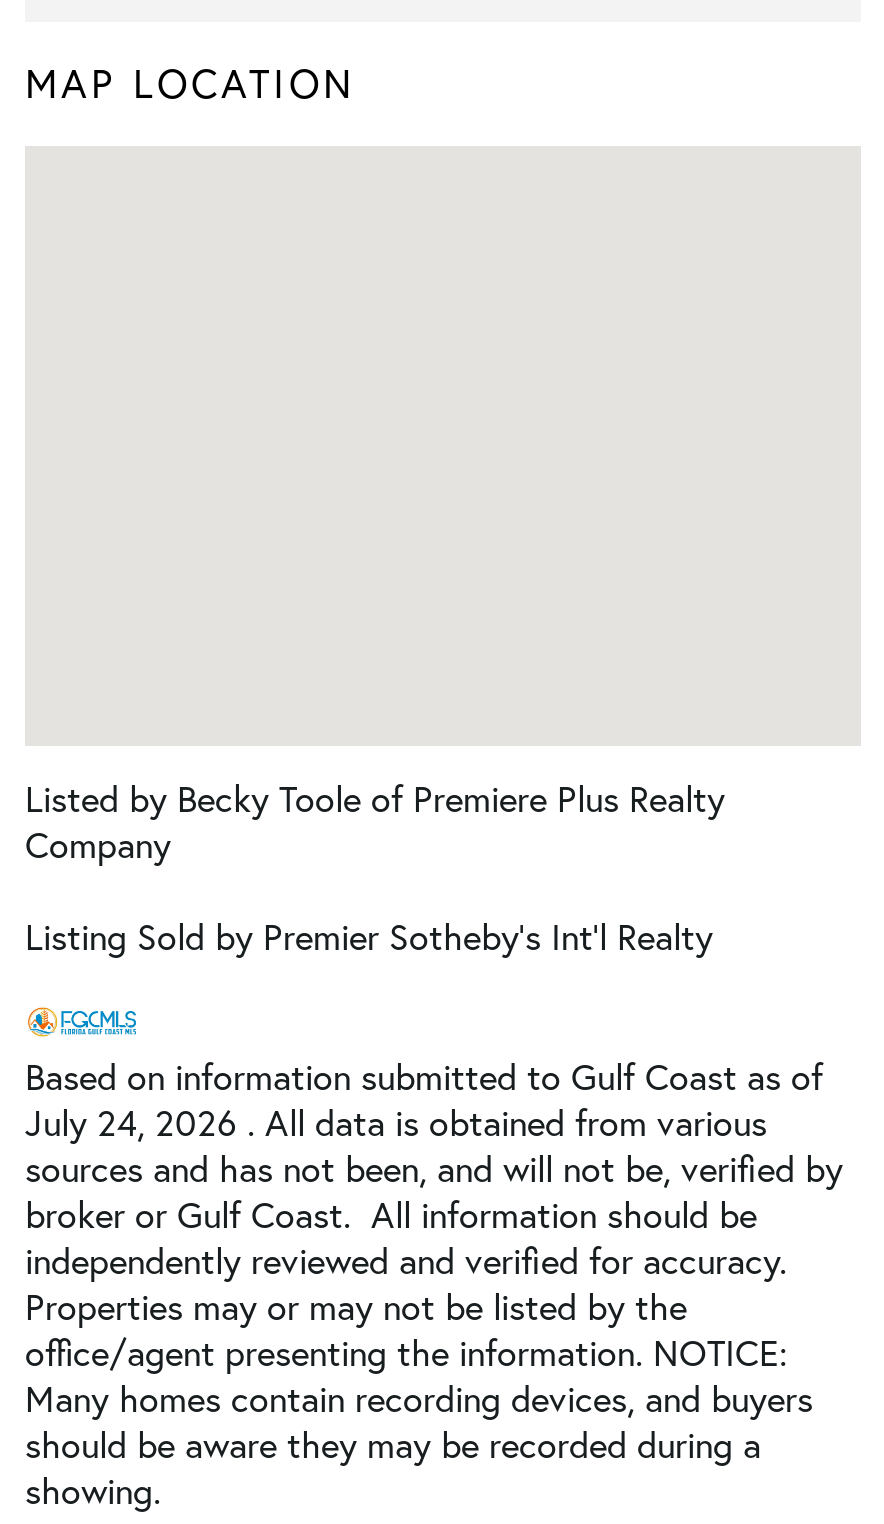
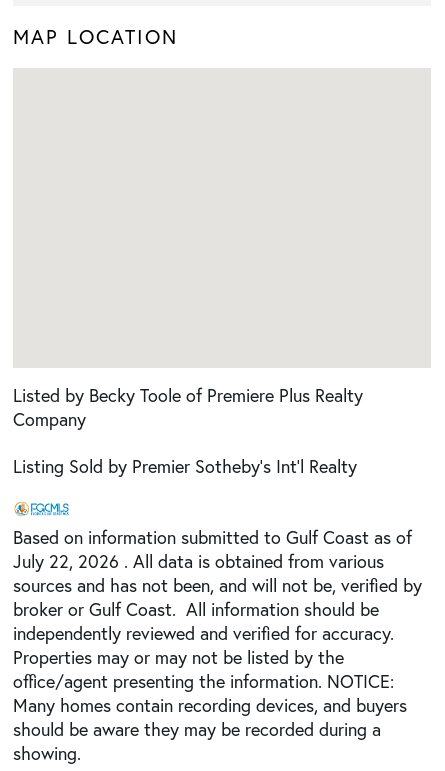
[25,1100,767,1146] July 24, 2026 . All data is obtained from various -> [13,549,384,573] July 22, 2026 . All data is obtained from various

